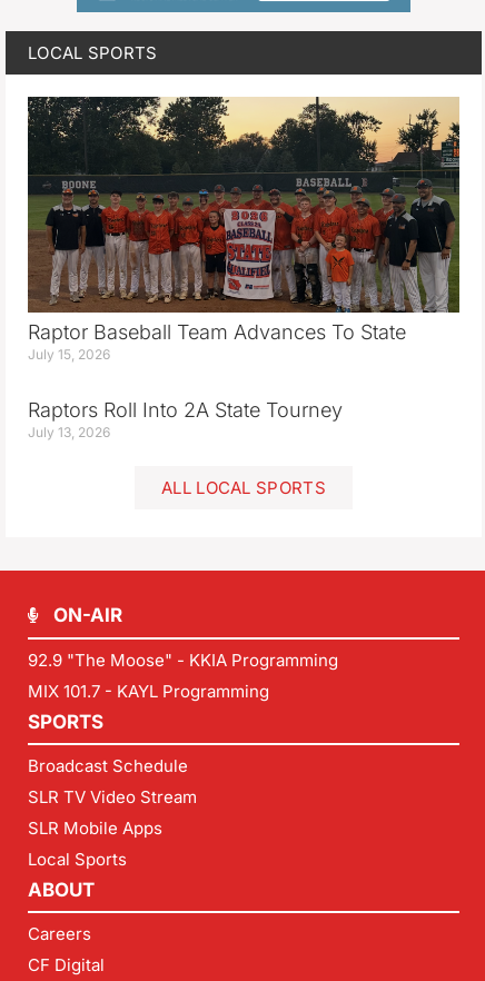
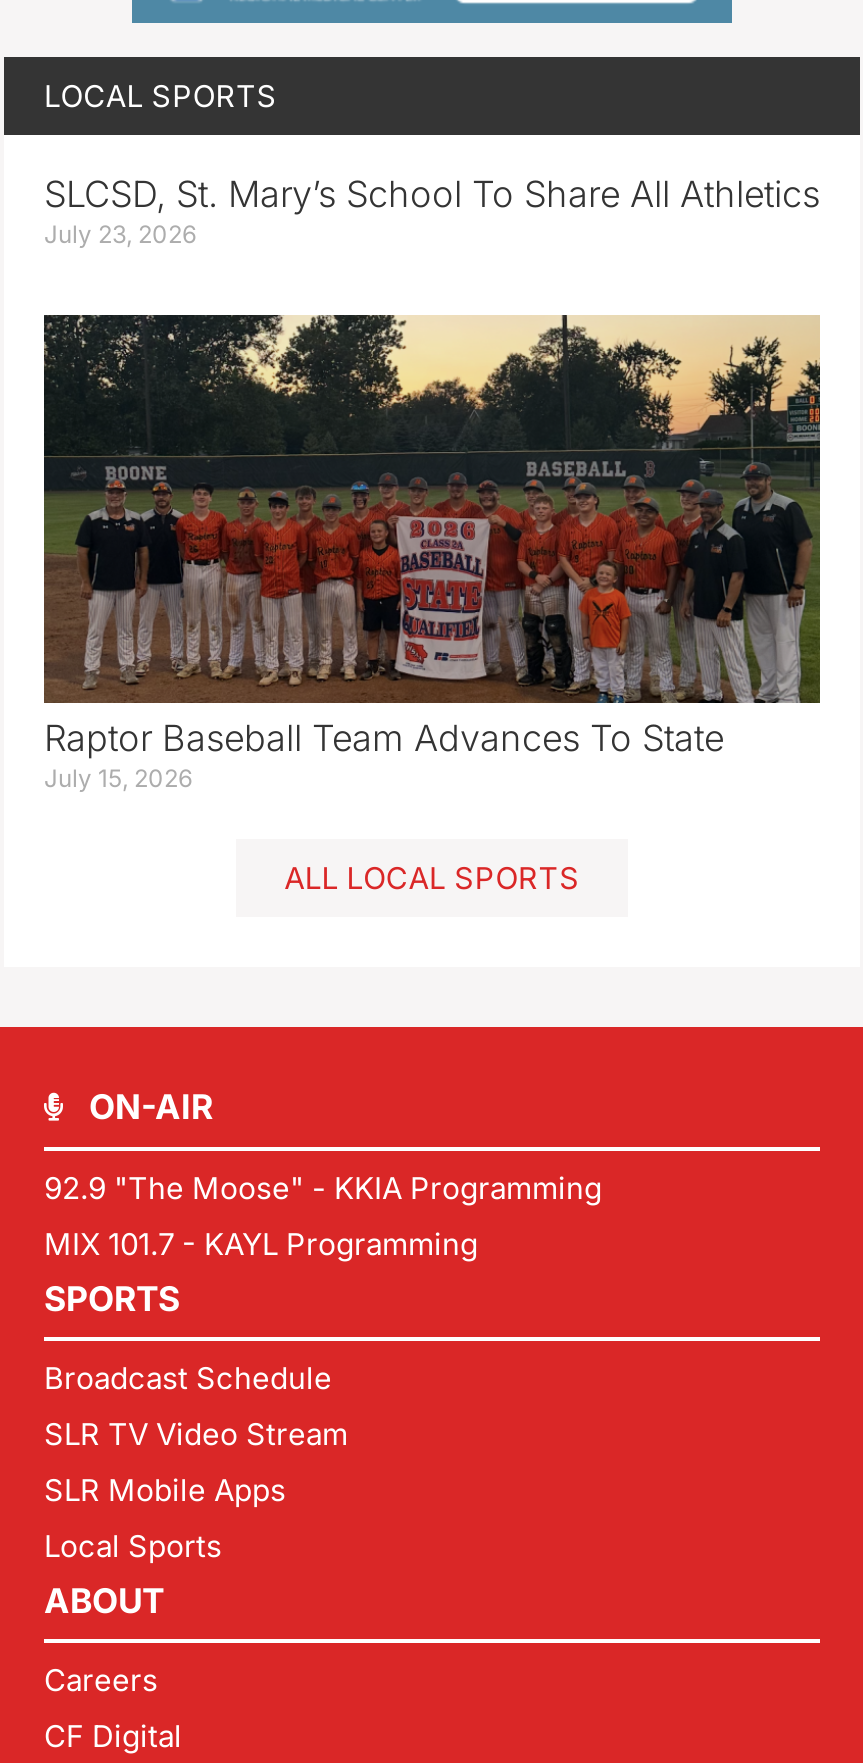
none -> [44,172,820,248] SLCSD, St. Mary’s School To Share All Athletics | July 23, 2026
moved [26,96,462,363] -> [40,312,824,792]: [image] | Raptor Baseball Team Advances To State | July 15, 2026
[28,398,343,441] Raptors Roll Into 2A State Tourney | July 13, 2026 -> none

